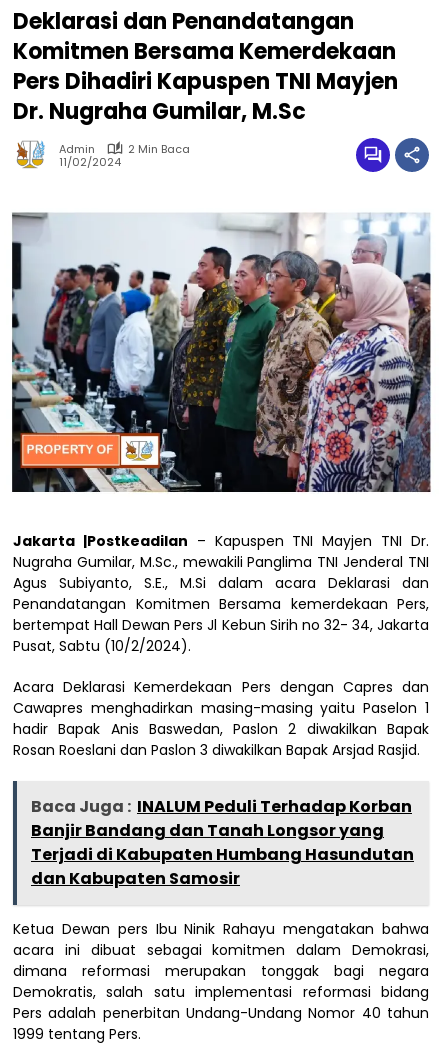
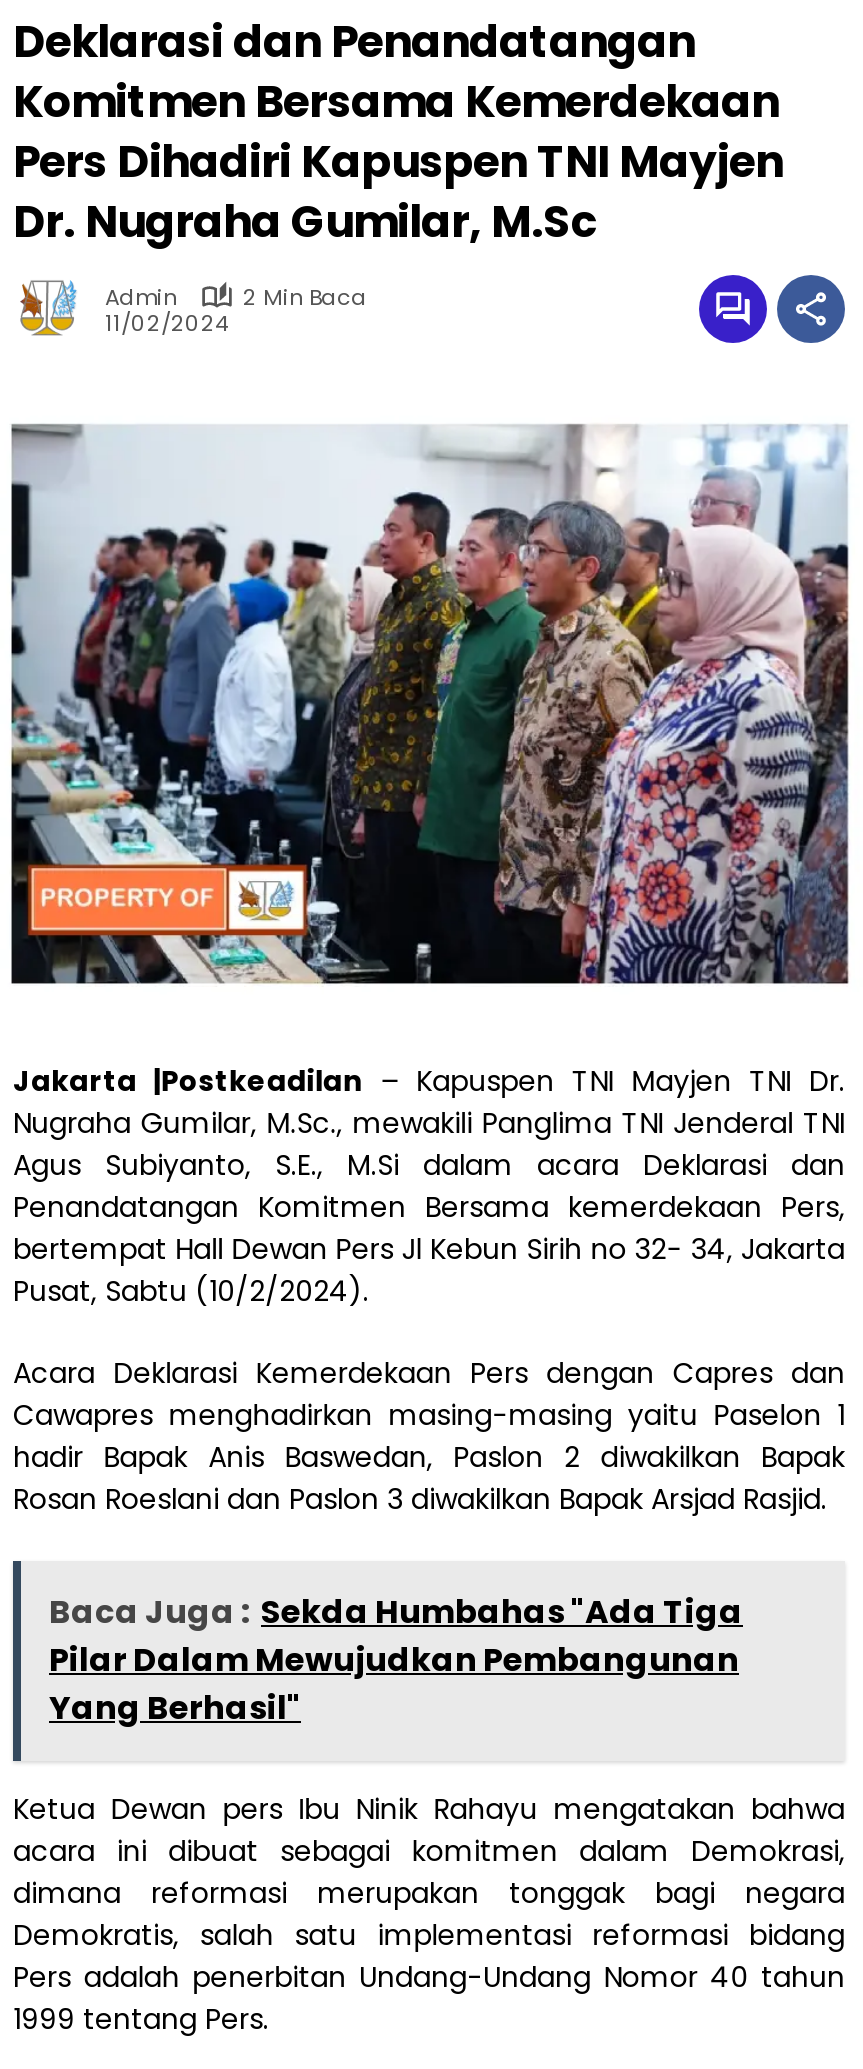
[31,794,414,889] Baca Juga : INALUM Peduli Terhadap Korban | Banjir Bandang dan Tanah Longsor yang | Terjadi di Kabupaten Humbang Hasundutan | dan Kabupaten Samosir -> [49,1588,743,1730] Baca Juga : Sekda Humbahas "Ada Tiga | Pilar Dalam Mewujudkan Pembangunan | Yang Berhasil"

